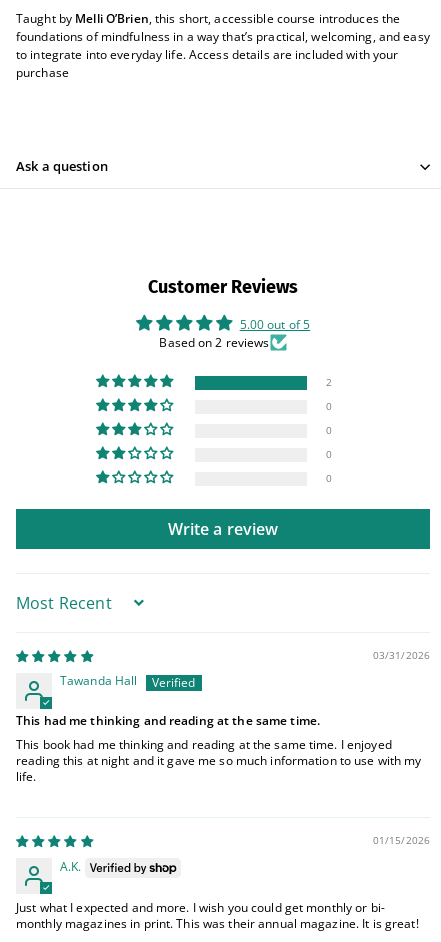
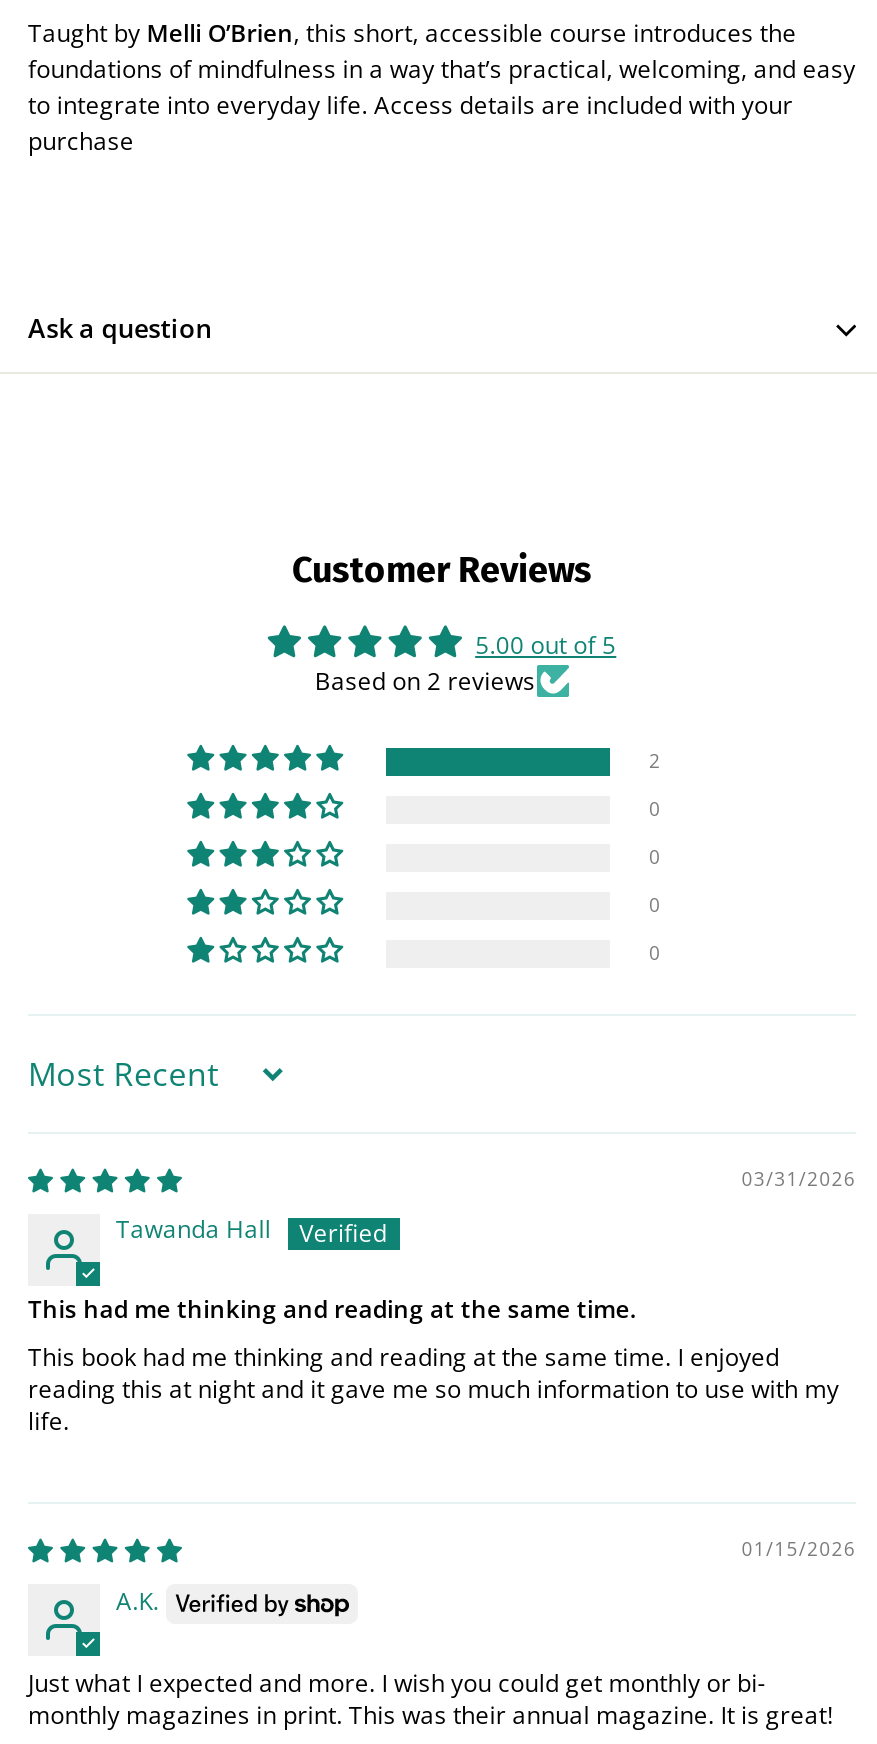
[168,518,278,540] Write a review -> none

